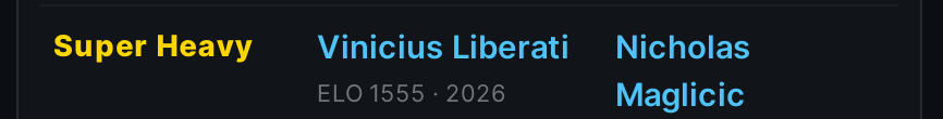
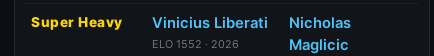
[317,77,506,107] ELO 1555 · 2026 -> [152,37,239,51] ELO 1552 · 2026

